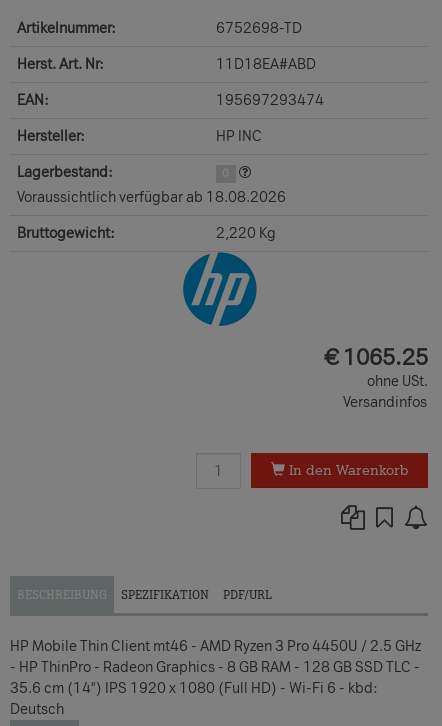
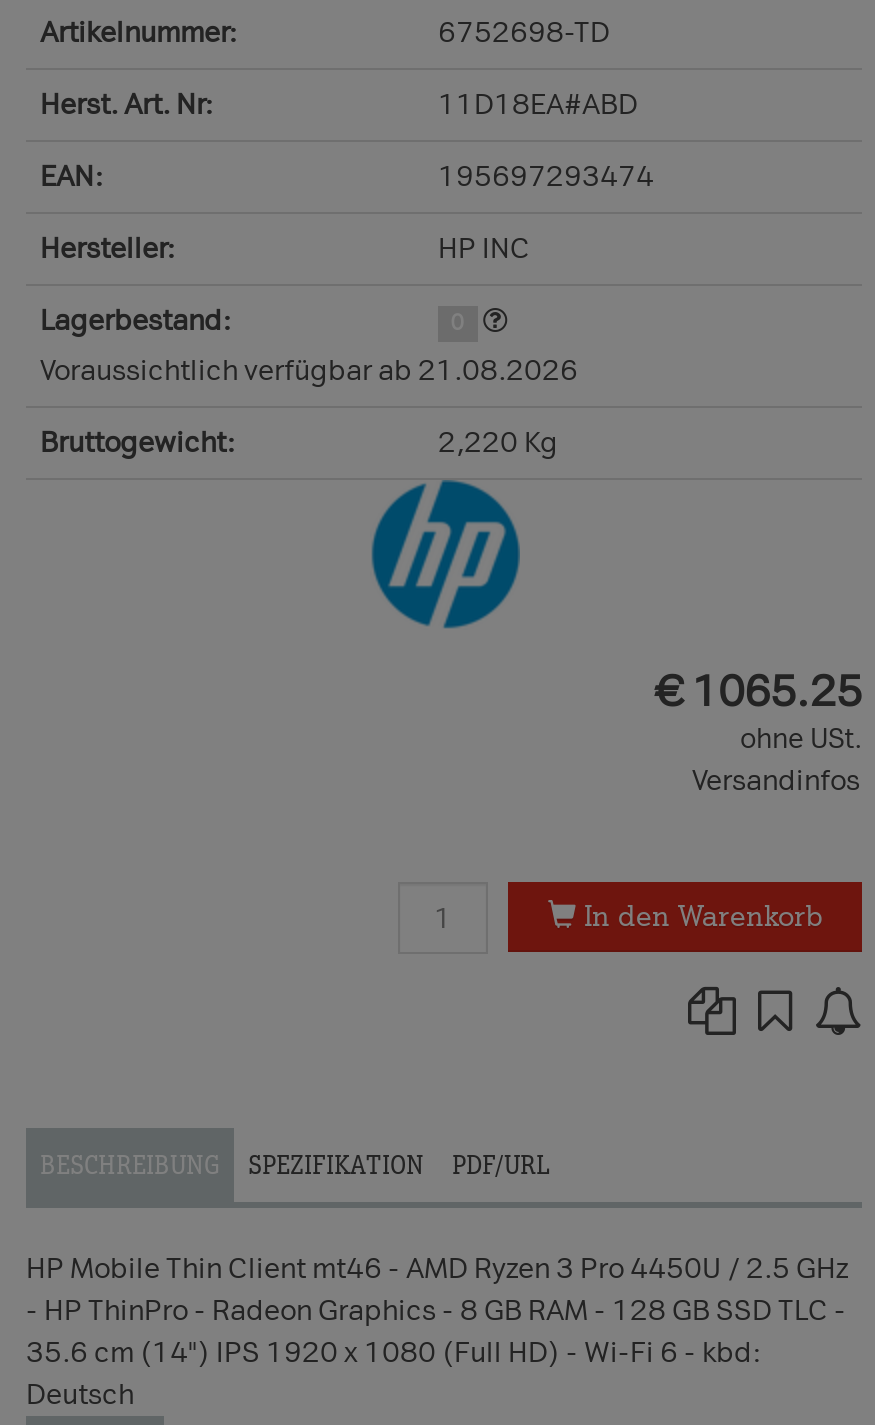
[17,189,286,206] Voraussichtlich verfügbar ab 18.08.2026 -> [40,354,578,388] Voraussichtlich verfügbar ab 21.08.2026

